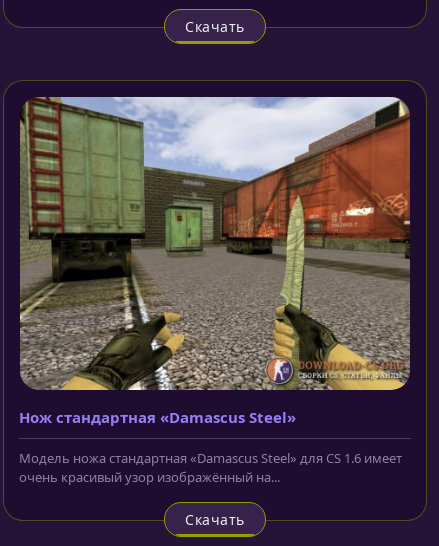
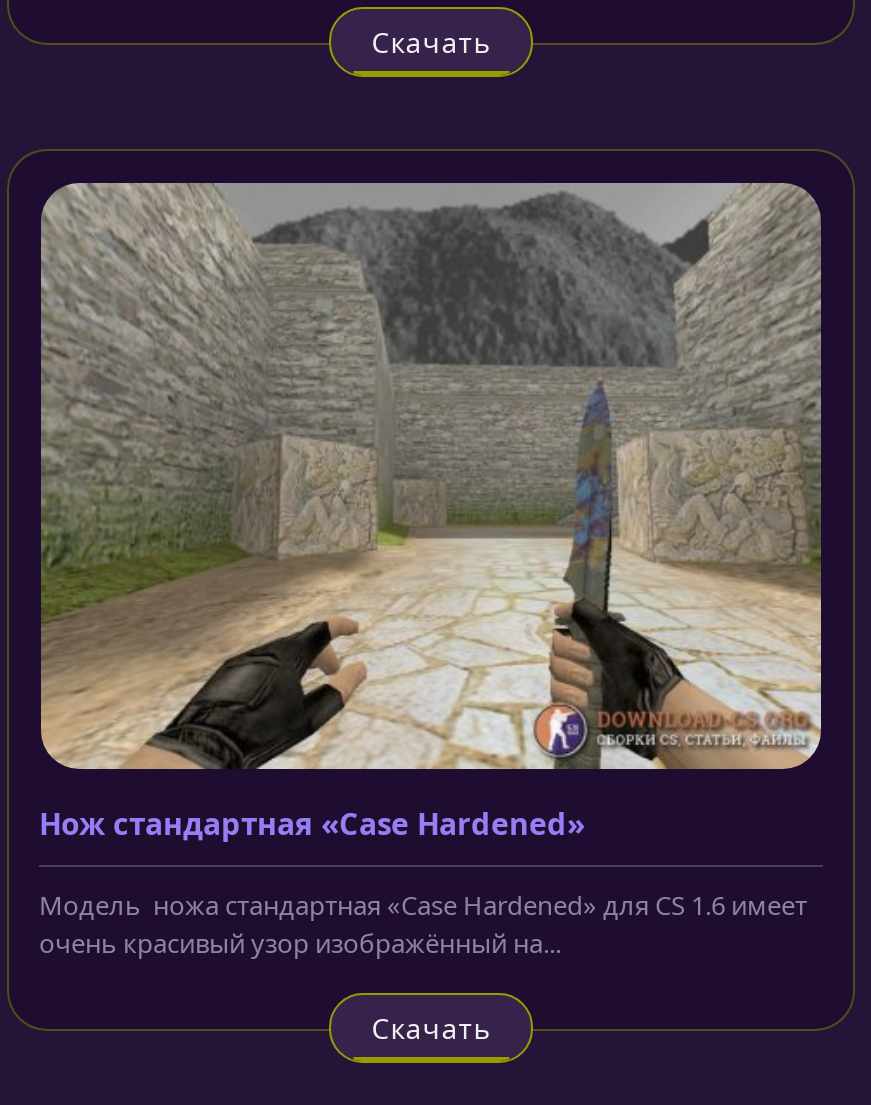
[19,96,410,427] [image] | Нож стандартная «Damascus Steel» -> [39,181,823,843] [image] | Нож cтандартная «Case Hardened»
[19,449,402,467] Модель ножа стандартная «Damascus Steel» для CS 1.6 имеет -> [39,887,807,923] Модель ножа cтандартная «Case Hardened» для CS 1.6 имеет

